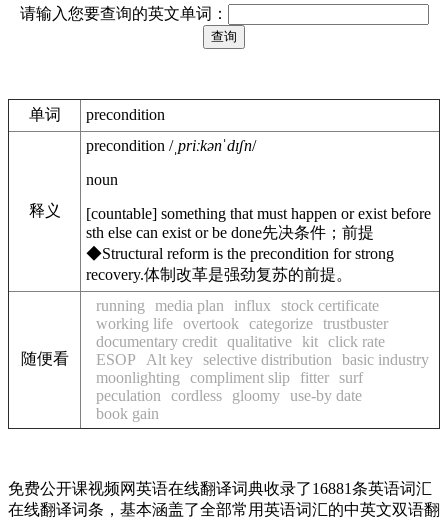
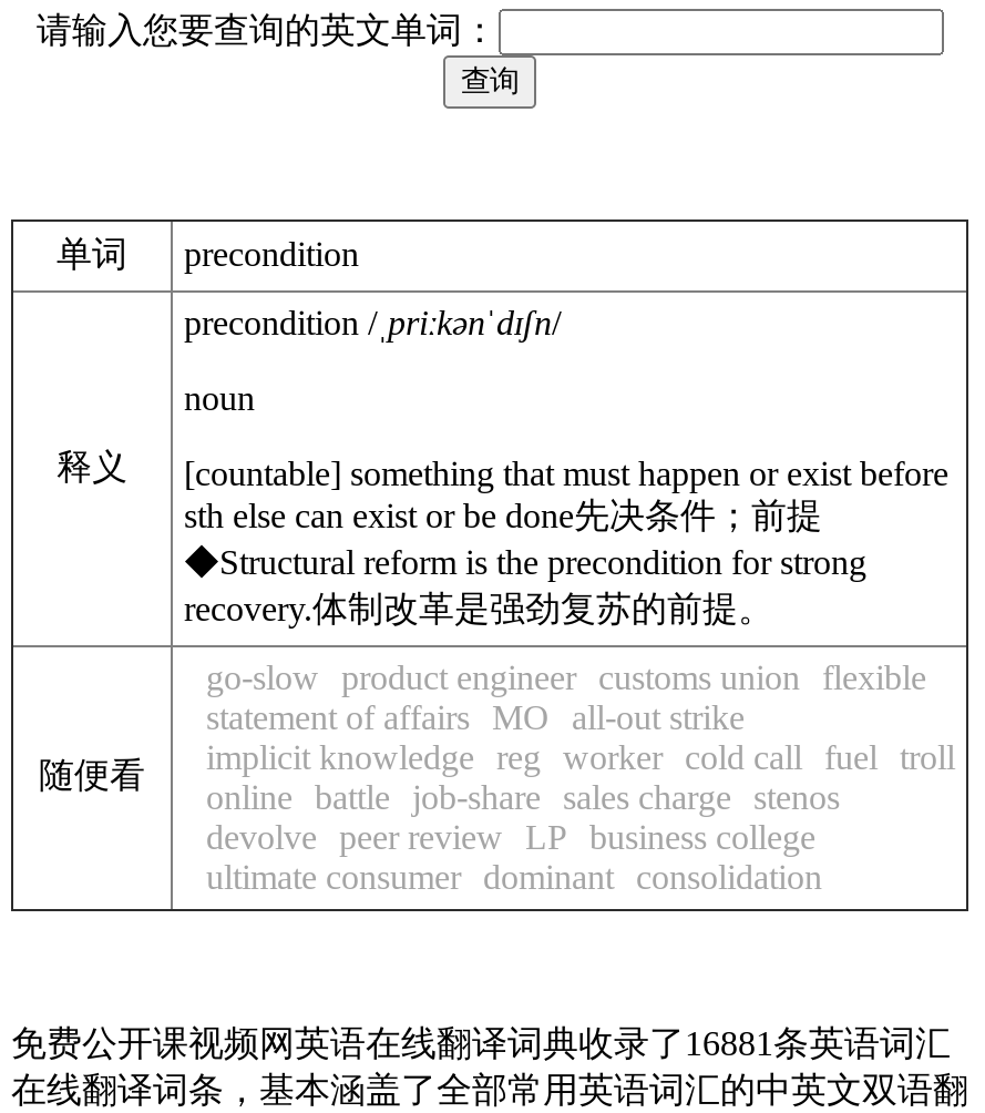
[96,297,429,422] running media plan influx stock certificate | working life overtook categorize trustbuster | documentary credit qualitative kit click rate | ESOP Alt key selective distribution basic industry | moonlighting compliment slip fitter surf | peculation cordless gloomy use-by date | book gain -> [206,658,955,896] go-slow product engineer customs union flexible | statement of affairs MO all-out strike | implicit knowledge reg worker cold call fuel troll | online battle job-share sales charge stenos | devolve peer review LP business college | ultimate consumer dominant consolidation

